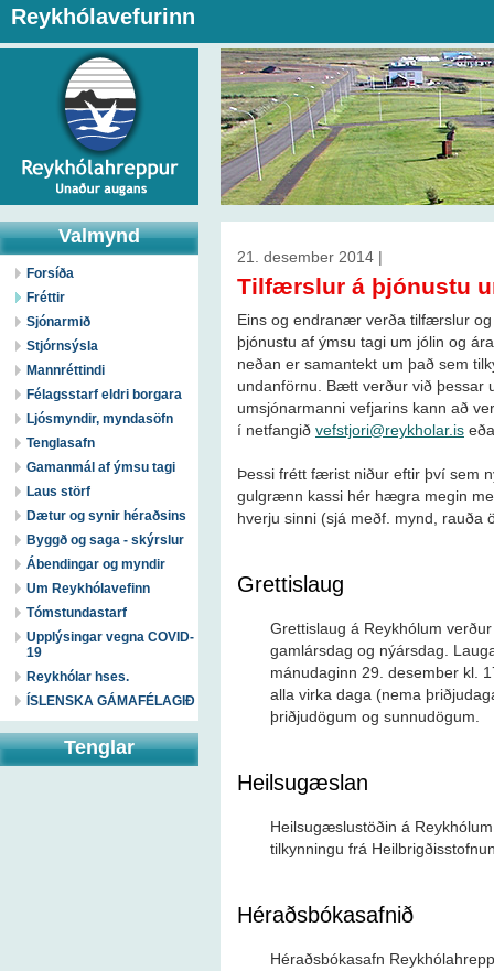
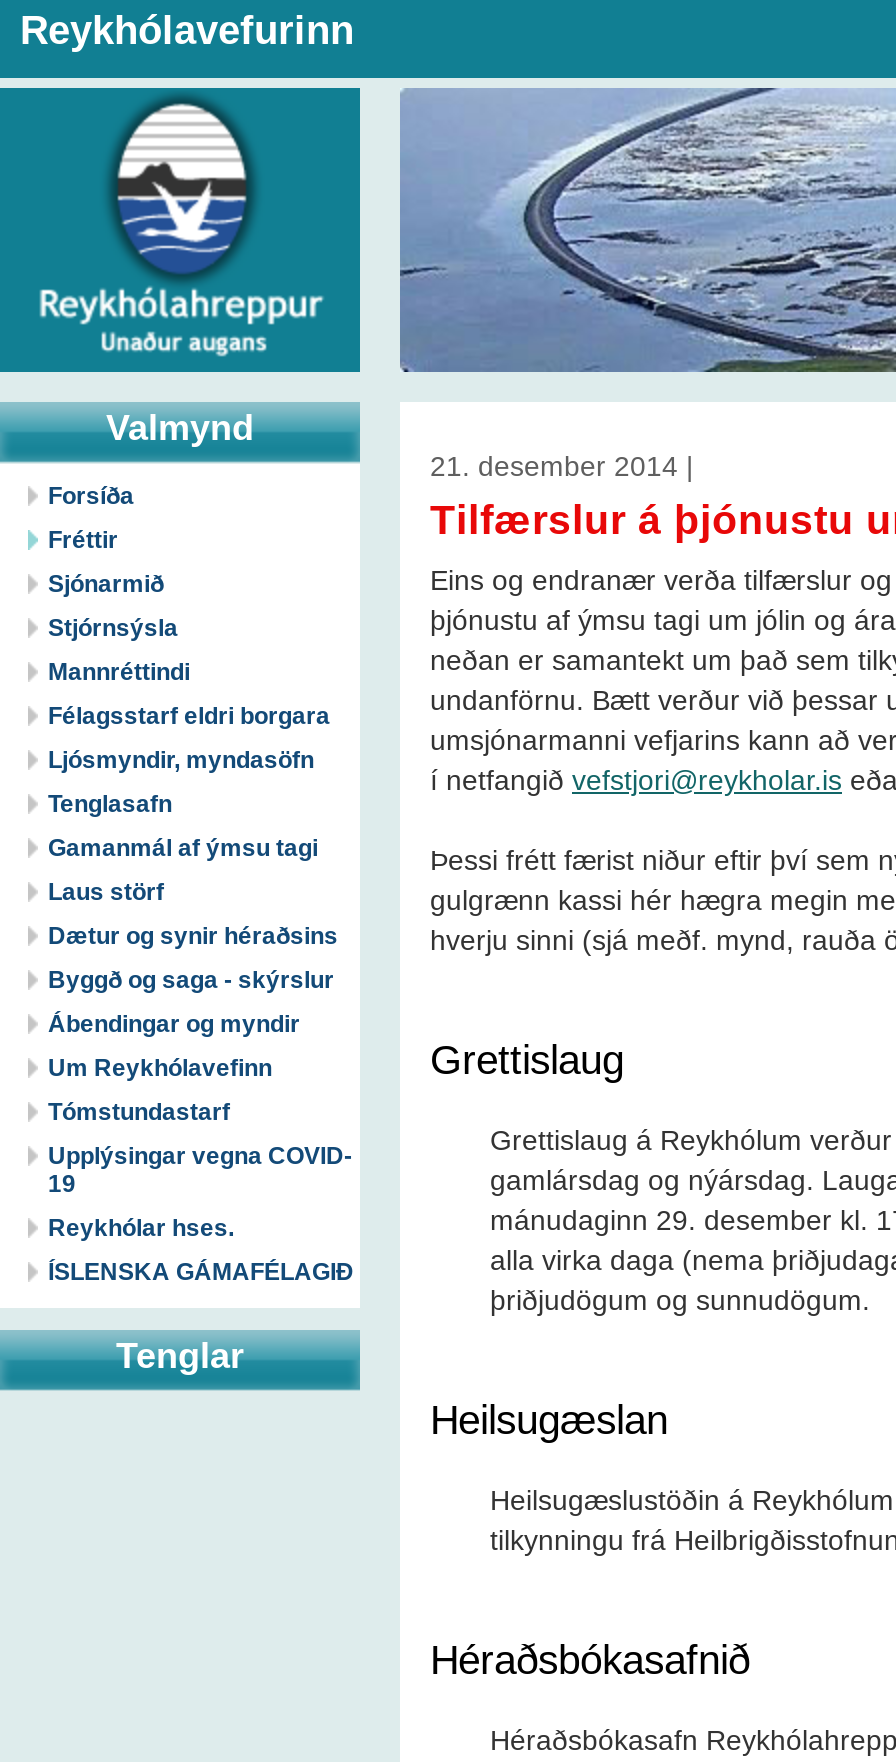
[219,47,491,206] [image] -> [400,88,890,374] [image]

